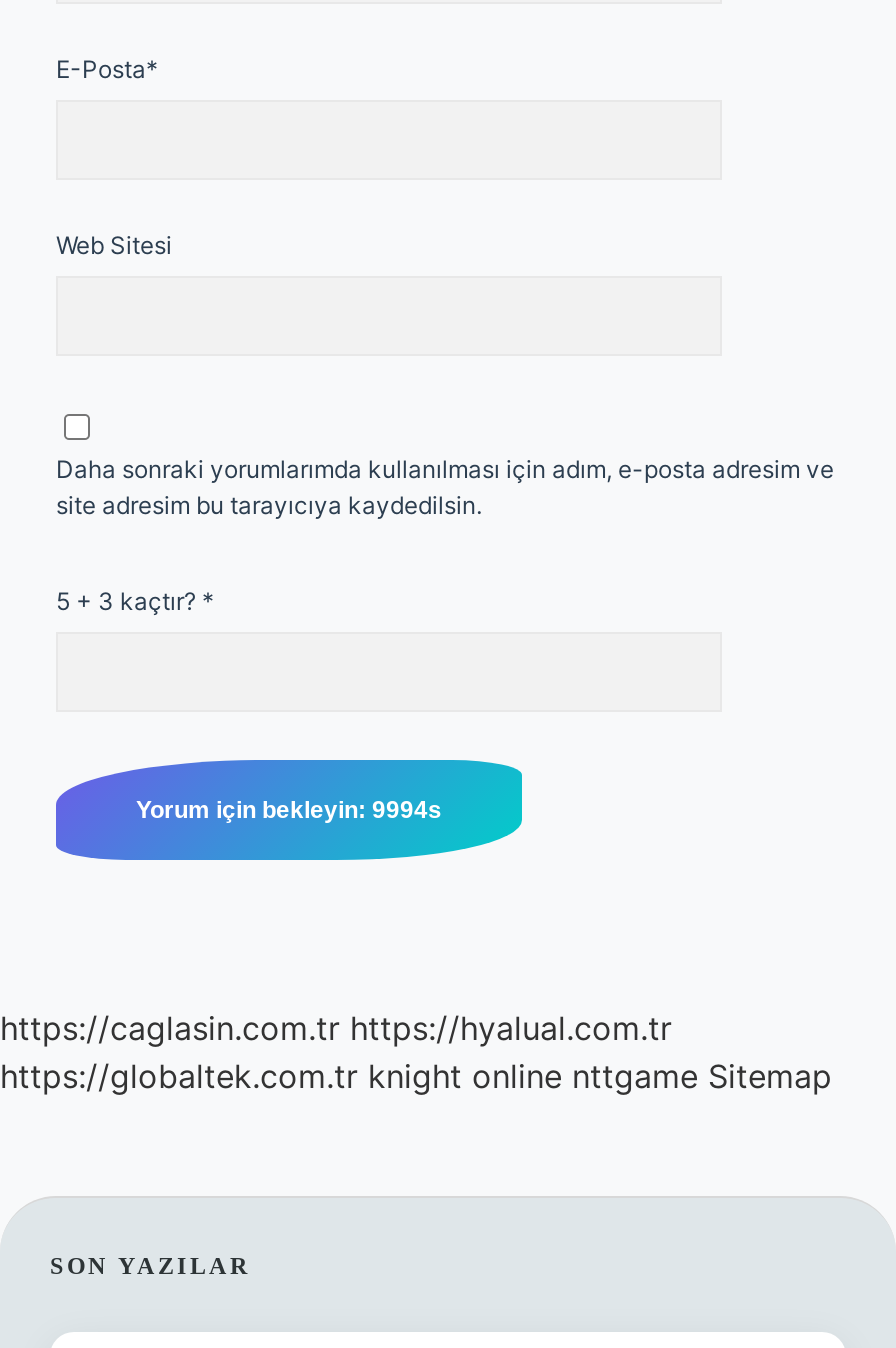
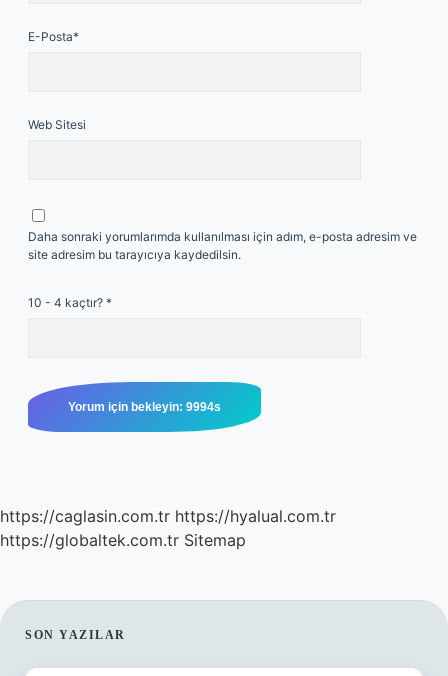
[56,586,214,616] 5 + 3 kaçtır? * -> [28,295,112,310] 10 - 4 kaçtır? *
[0,1056,832,1096] https://globaltek.com.tr knight online nttgame Sitemap -> [0,530,246,550] https://globaltek.com.tr Sitemap

